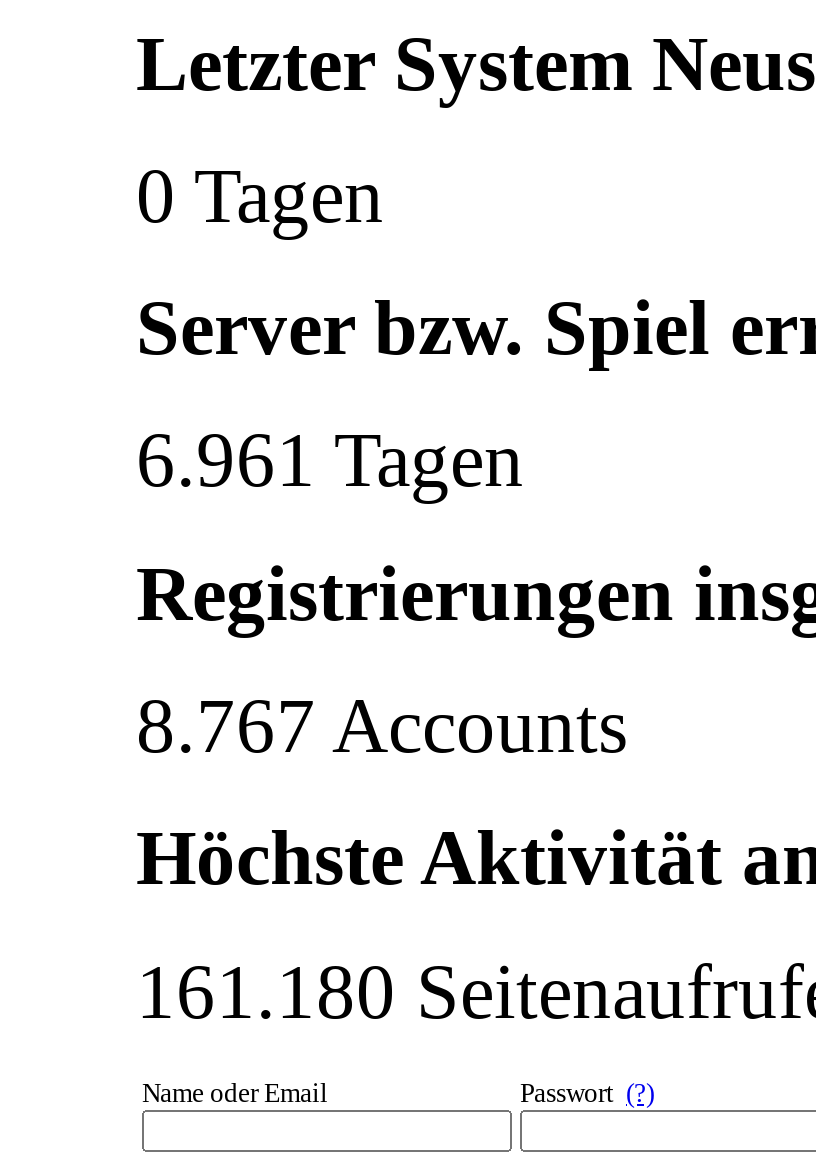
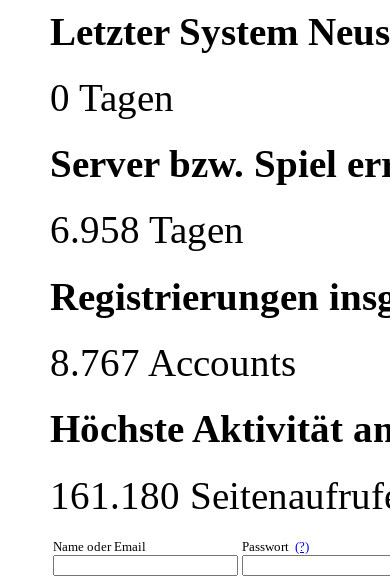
[136,417,524,503] 6.961 Tagen -> [50,208,244,251] 6.958 Tagen

